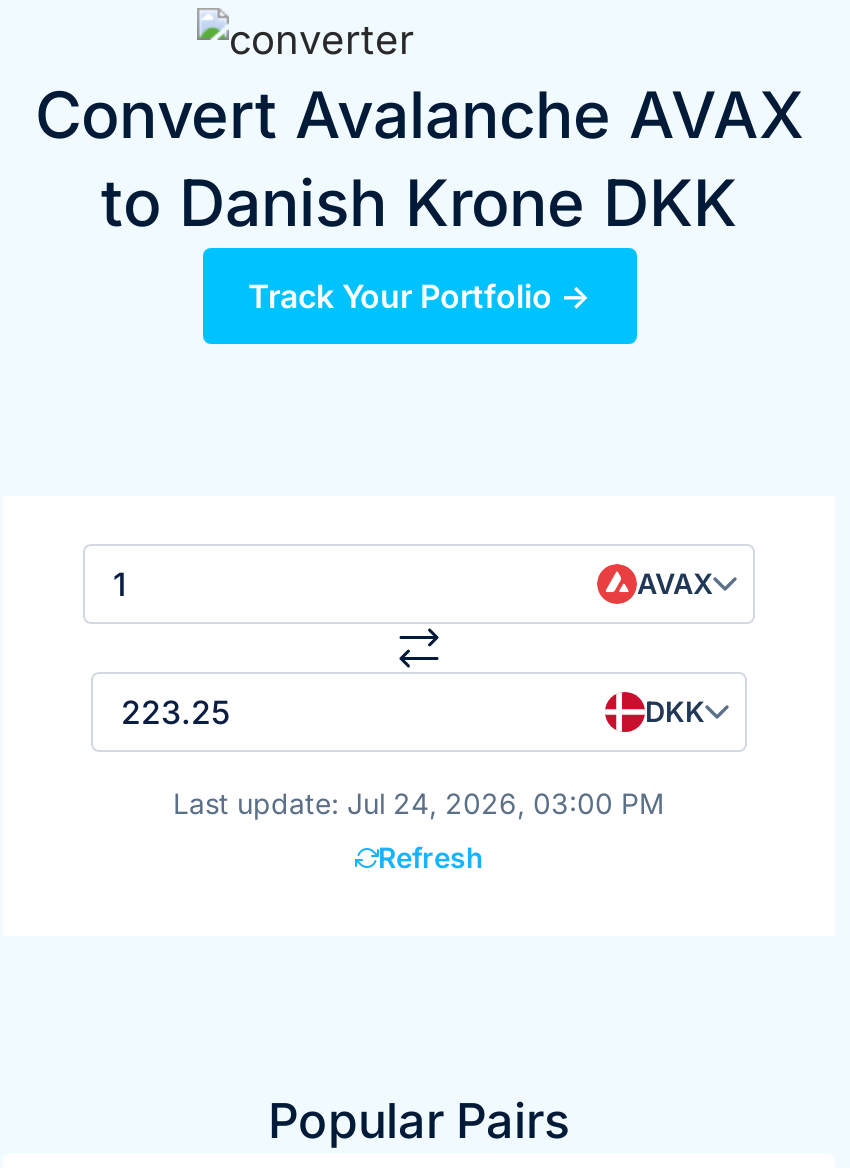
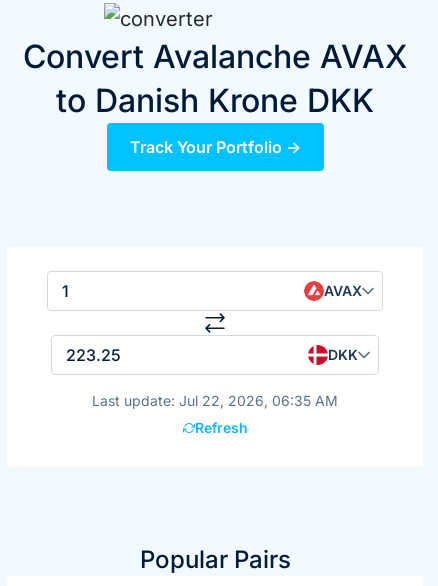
[173,786,665,820] Last update: Jul 24, 2026, 03:00 PM -> [92,392,338,409] Last update: Jul 22, 2026, 06:35 AM

